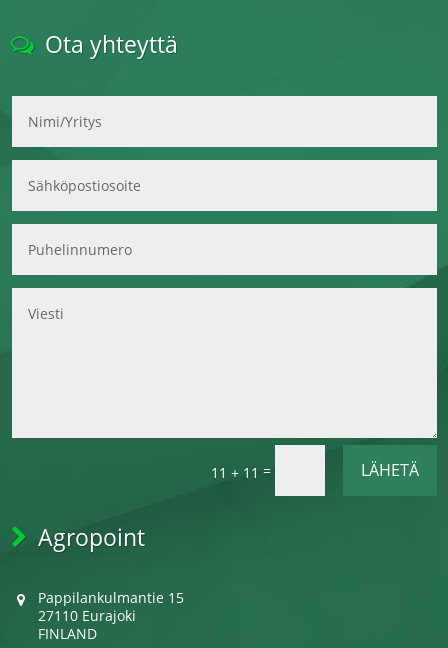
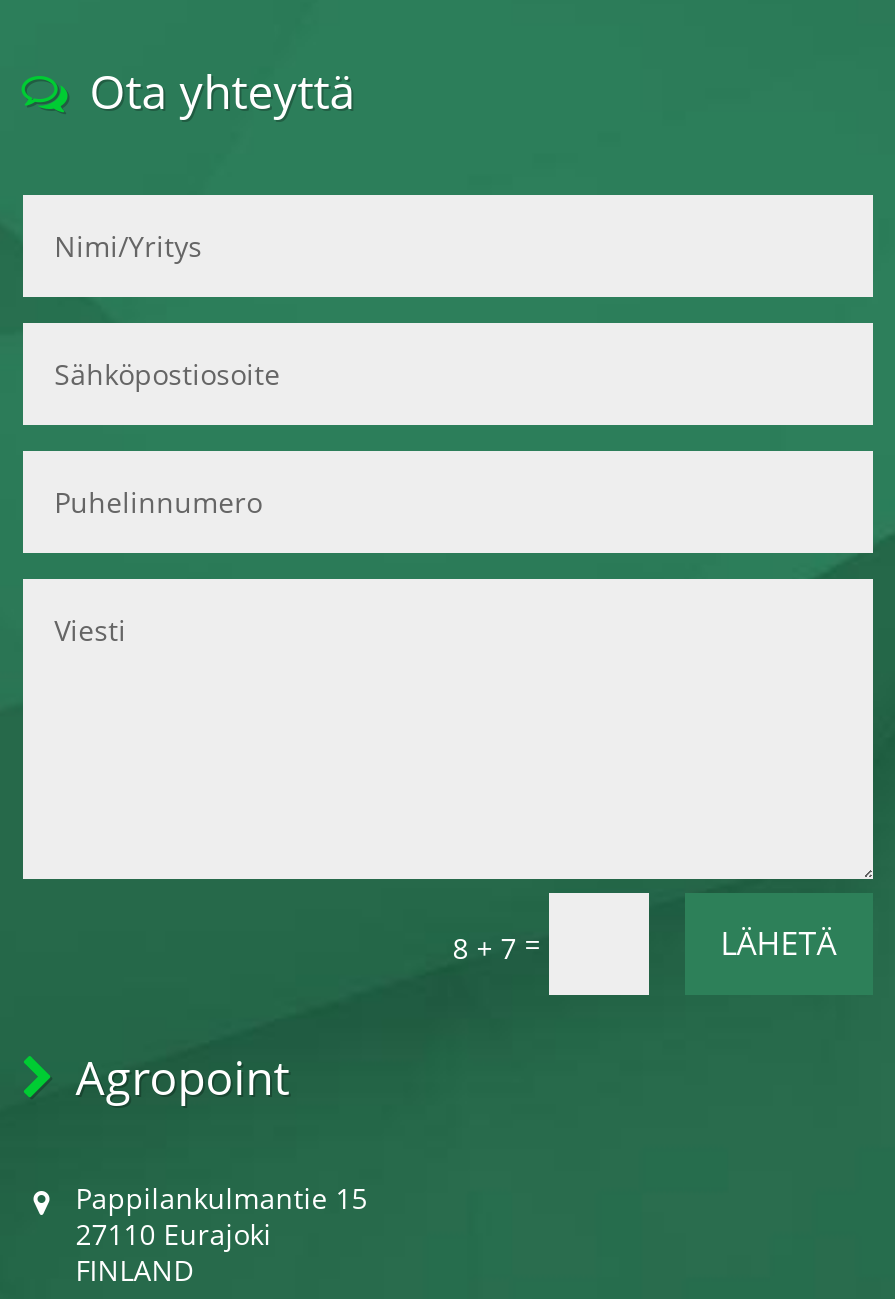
[211,460,275,481] 11 + 11 = -> [453,924,549,966] 8 + 7 =

